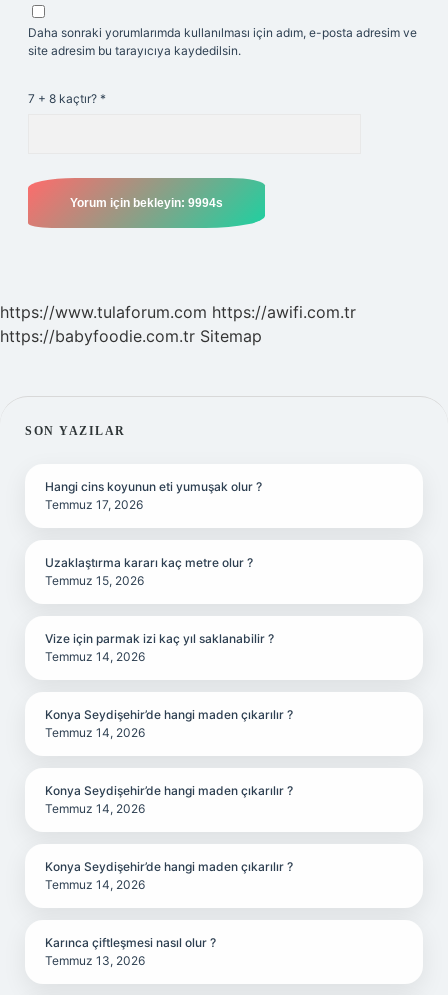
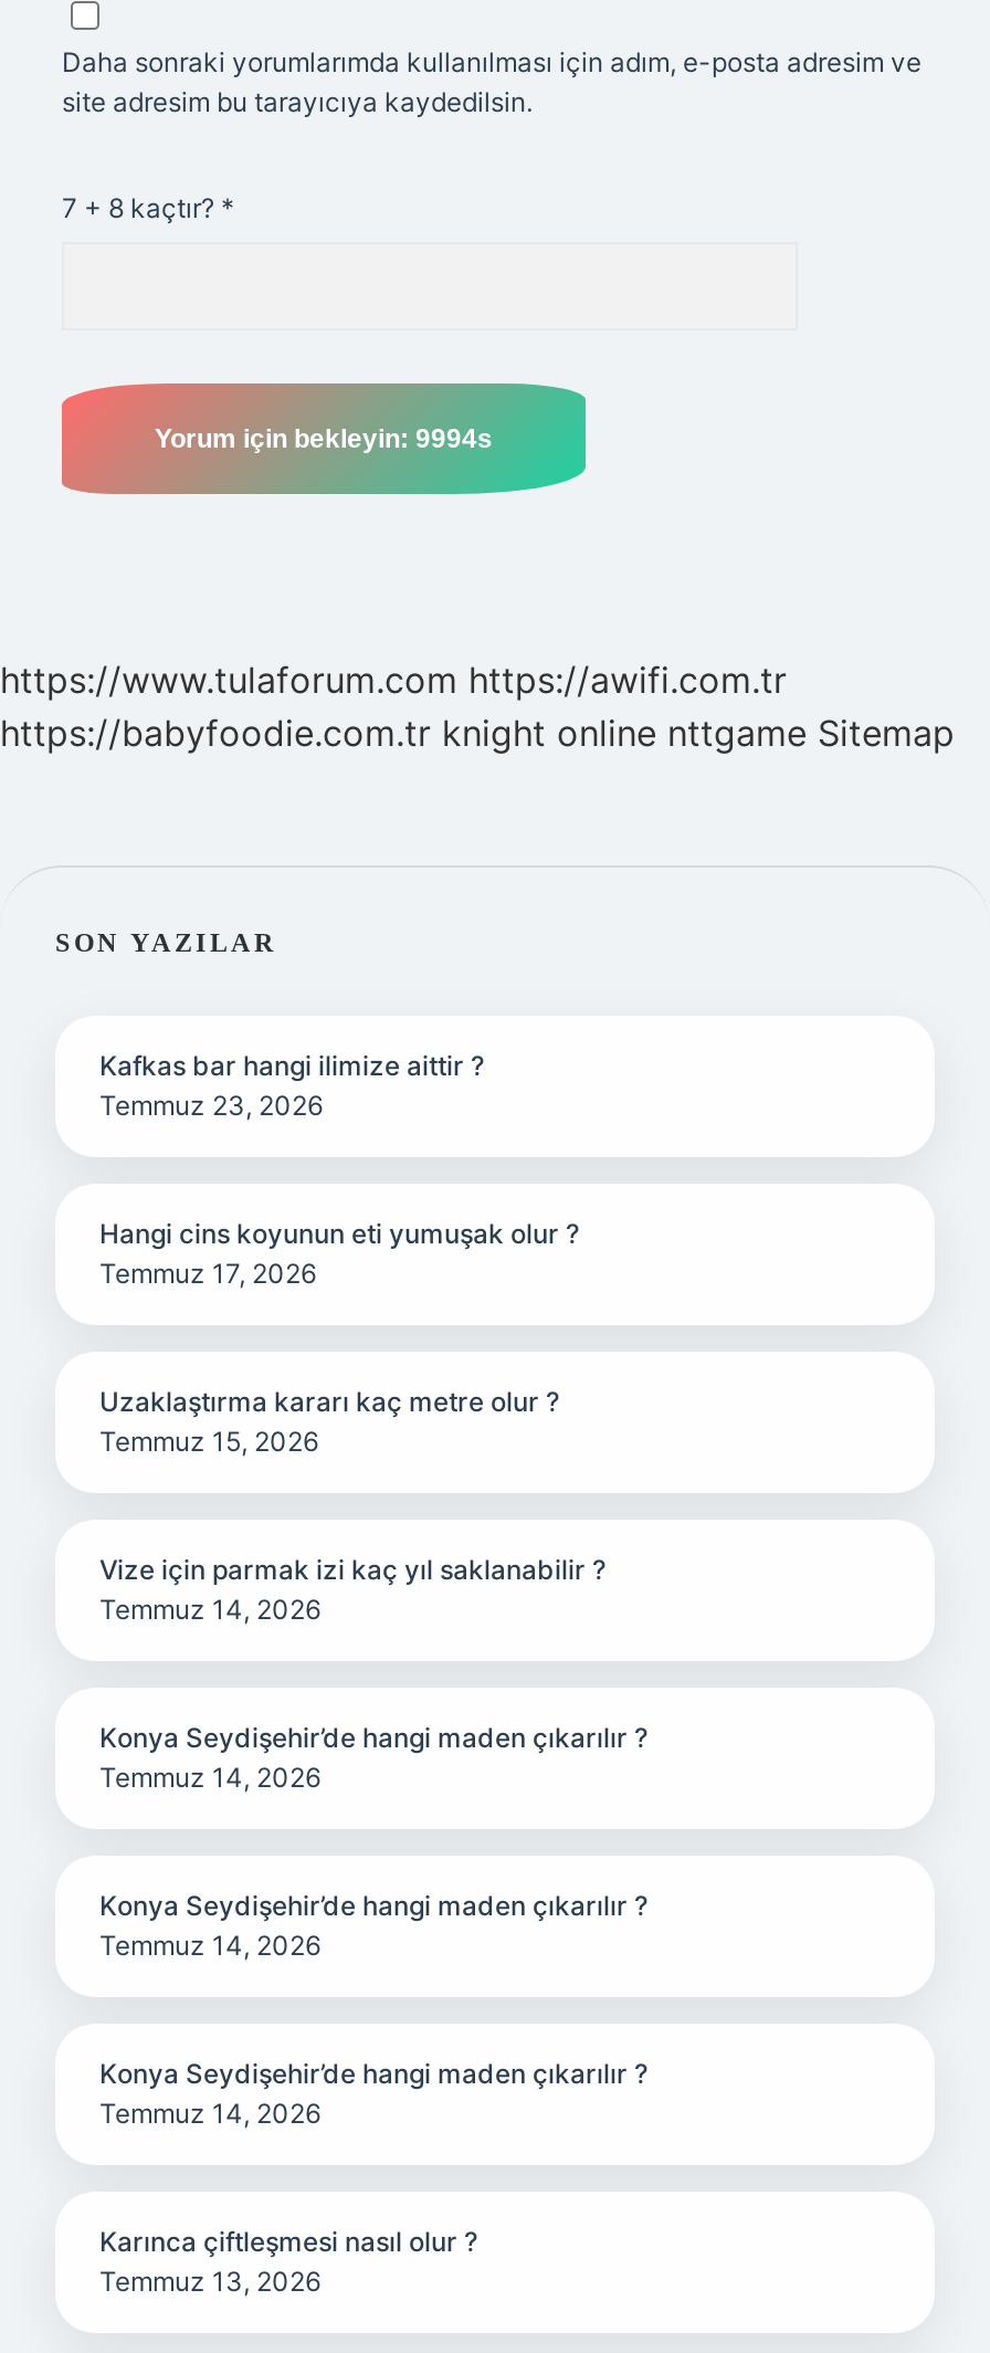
[0,326,262,346] https://babyfoodie.com.tr Sitemap -> [0,711,955,755] https://babyfoodie.com.tr knight online nttgame Sitemap
none -> [99,1049,484,1122] Kafkas bar hangi ilimize aittir ? | Temmuz 23, 2026

